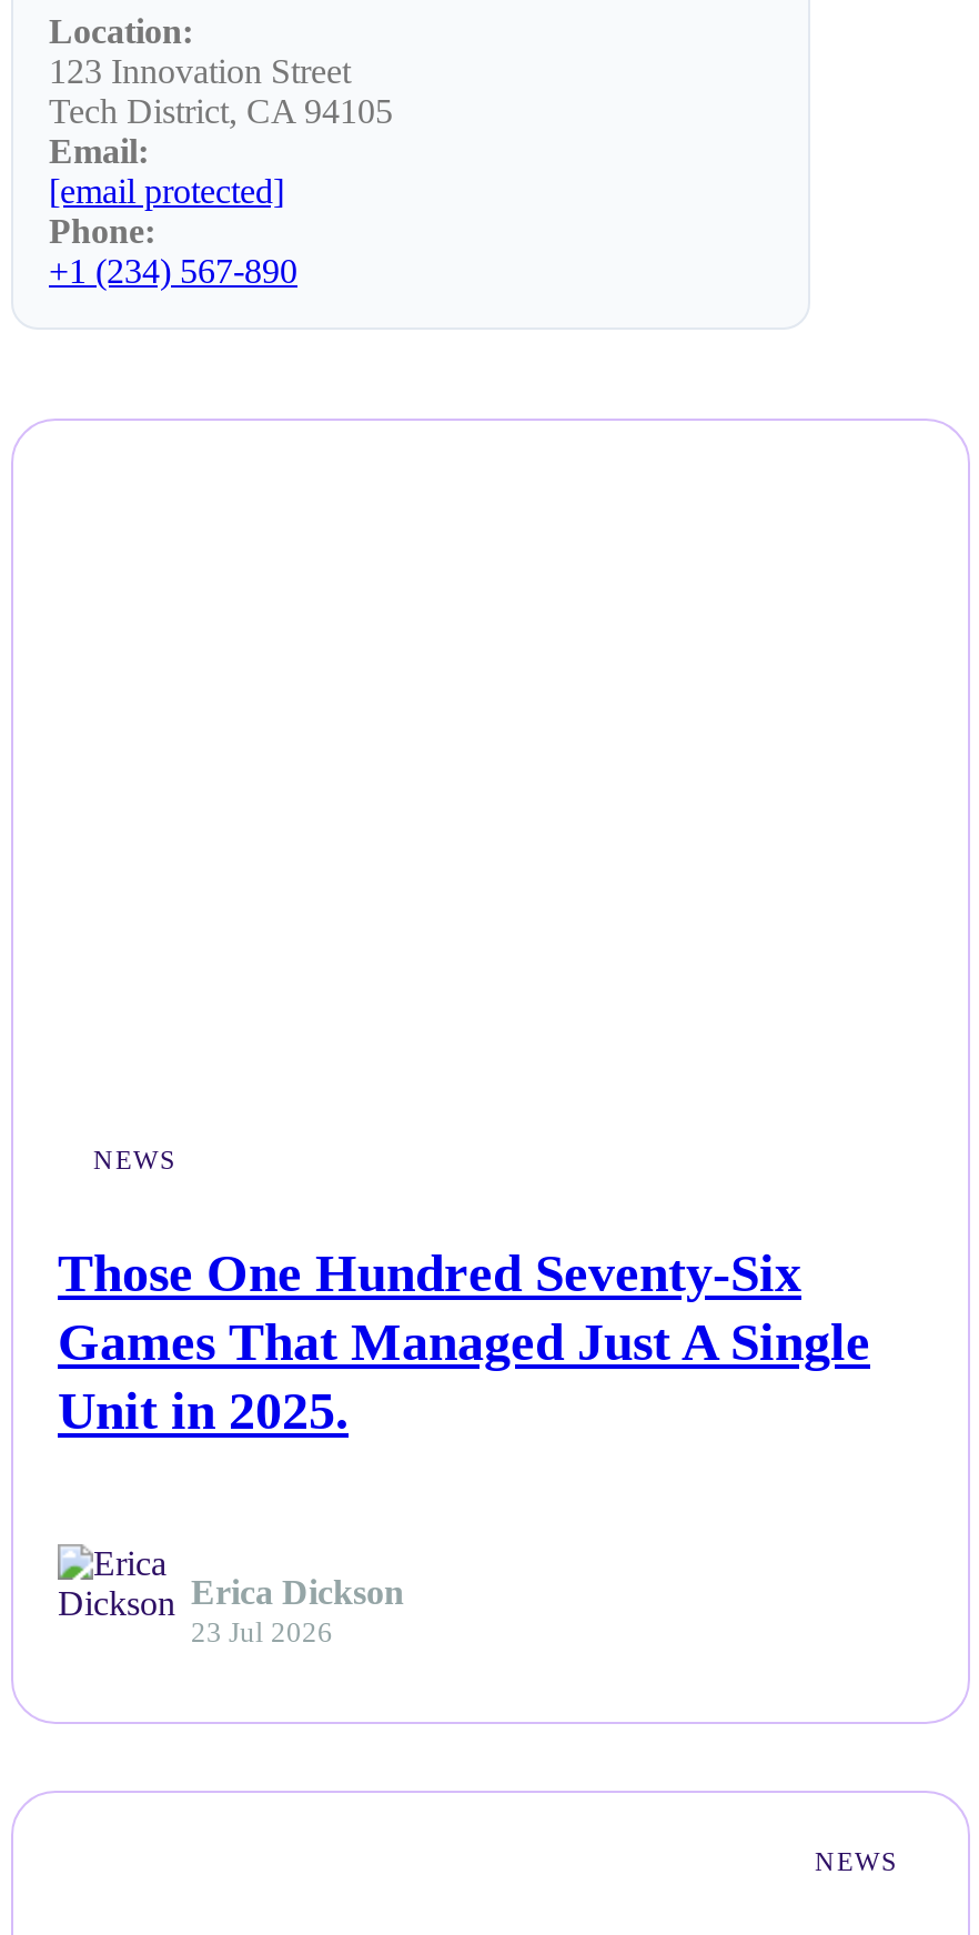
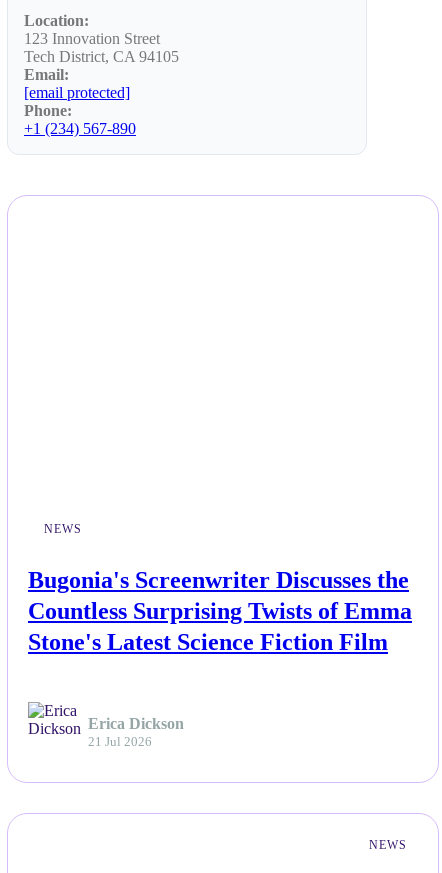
[58,1244,870,1440] Those One Hundred Seventy-Six | Games That Managed Just A Single | Unit in 2025. -> [28,567,412,655] Bugonia's Screenwriter Discusses the | Countless Surprising Twists of Emma | Stone's Latest Science Fiction Film
[191,1616,333,1647] 23 Jul 2026 -> [88,734,152,748] 21 Jul 2026

